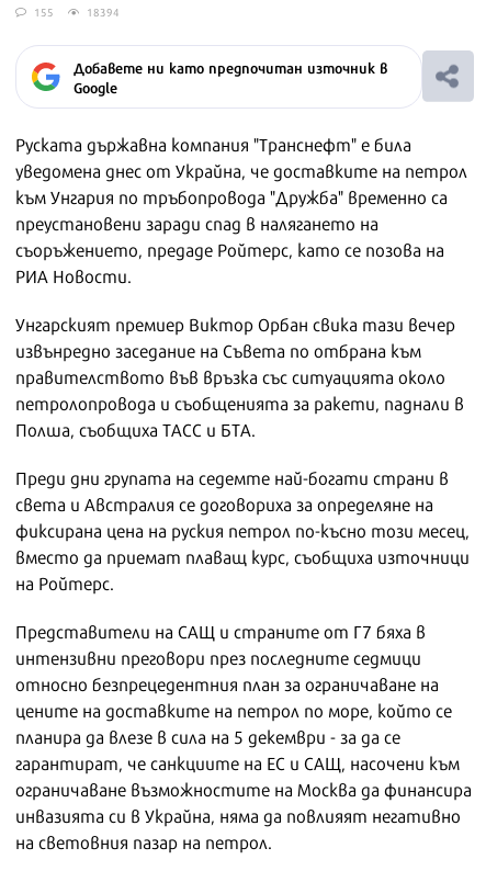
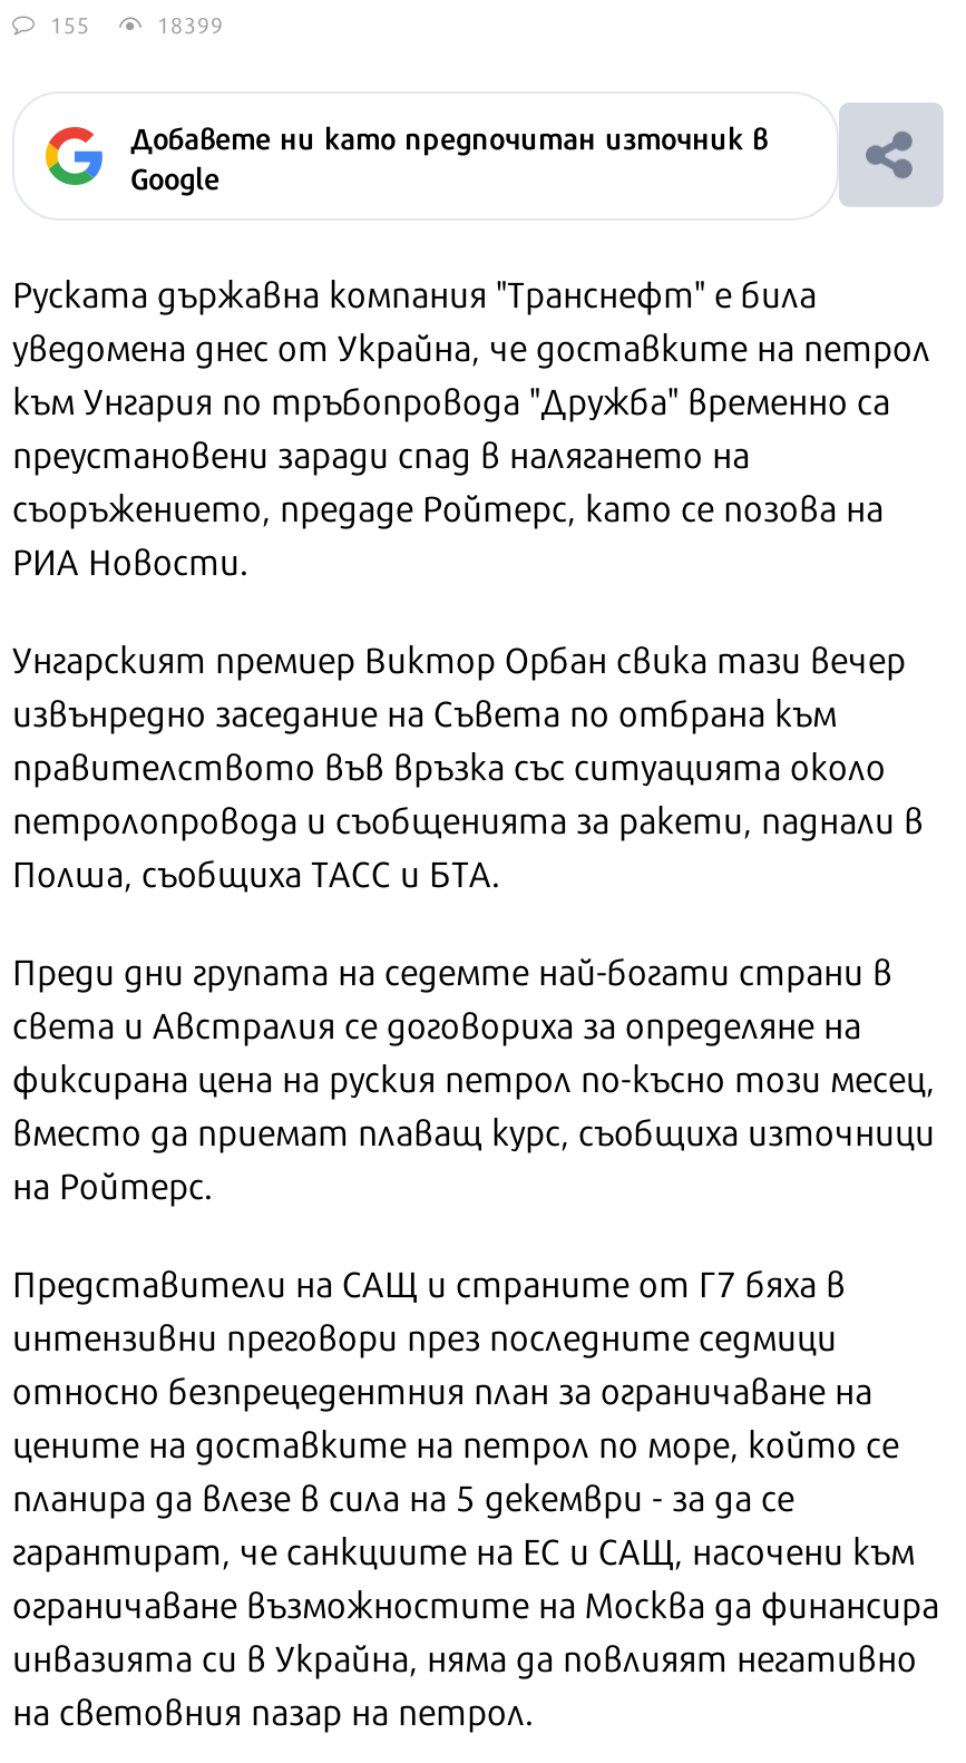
[87,3,120,20] 18394 -> [157,6,224,40] 18399

